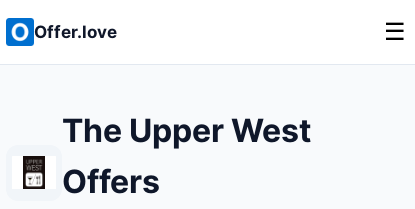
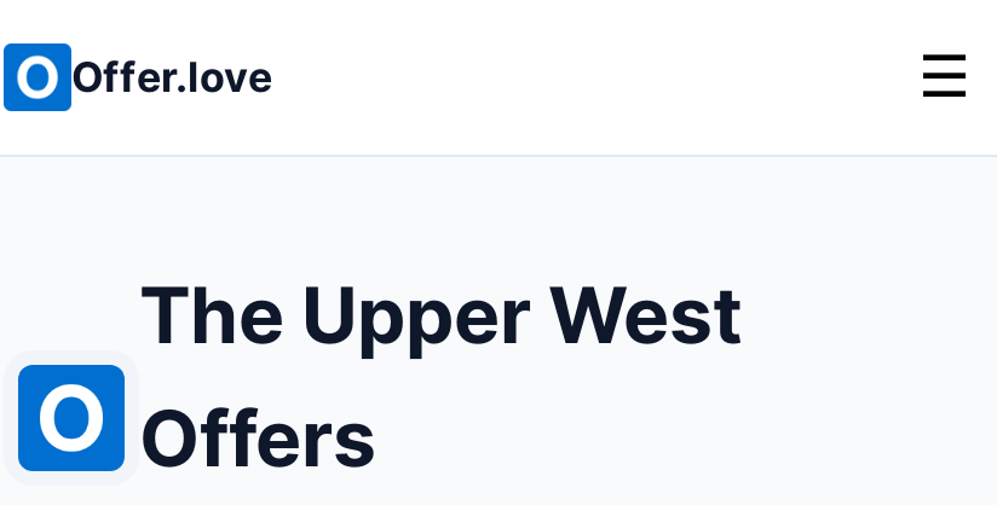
[12,151,56,195] [image] -> [16,362,127,474] [image]

